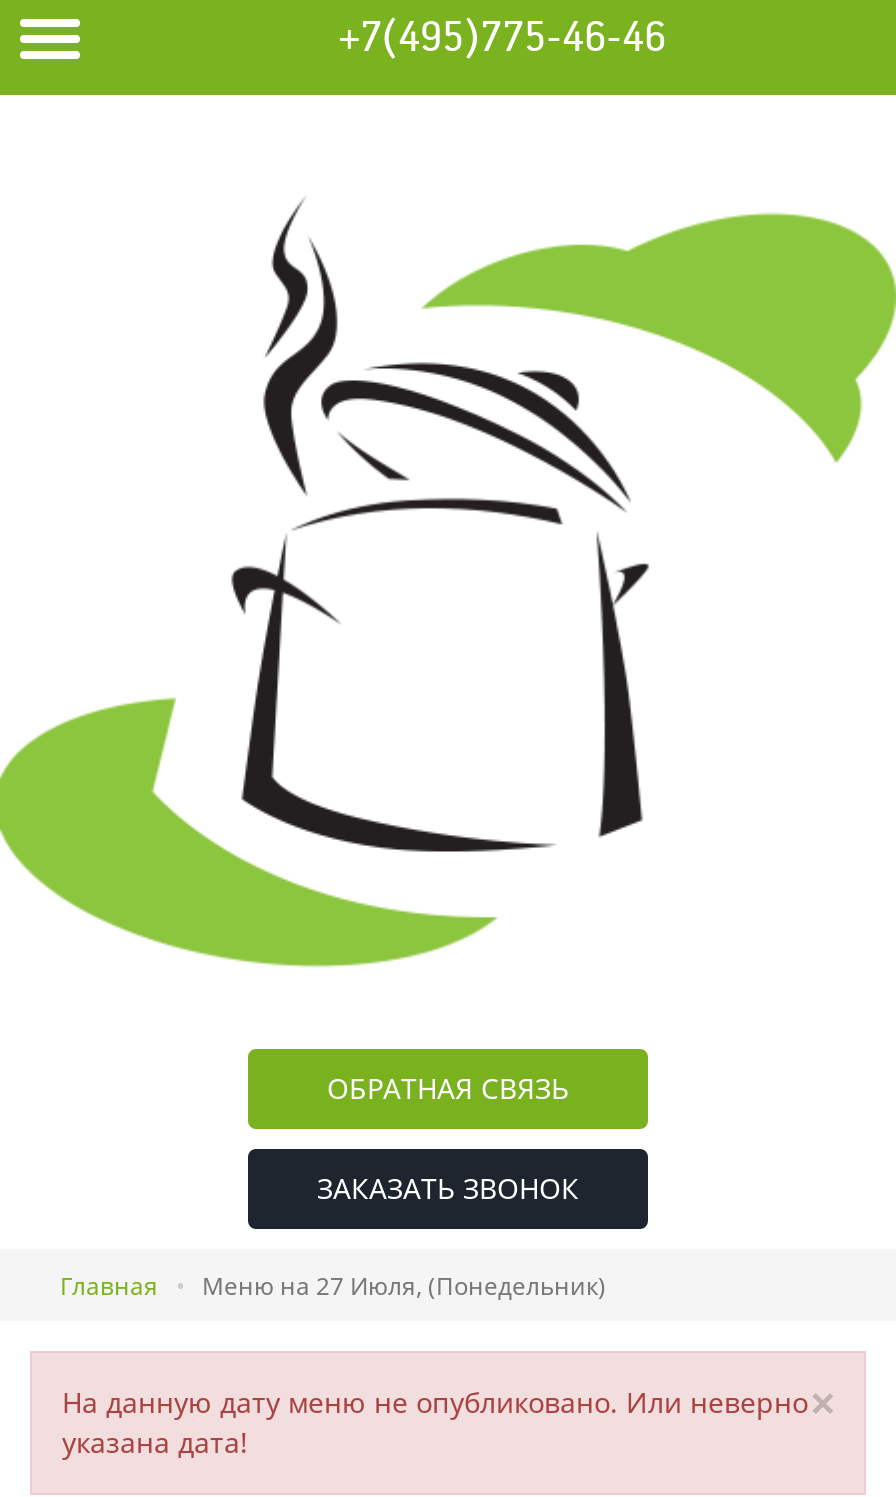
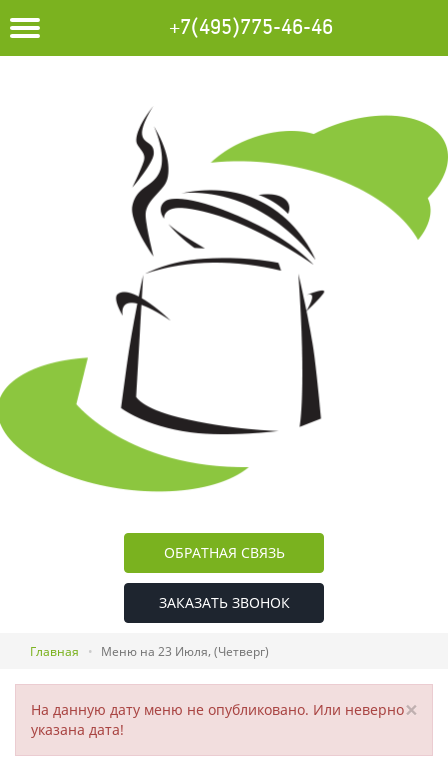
[202,1269,606,1303] Меню на 27 Июля, (Понедельник) -> [101,643,269,660] Меню на 23 Июля, (Четверг)

